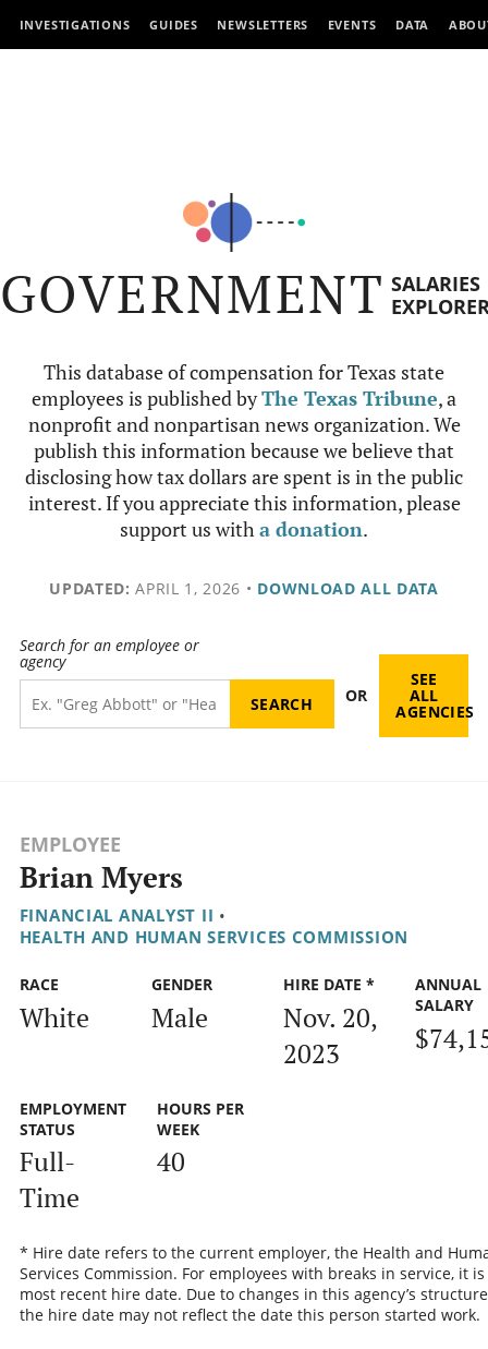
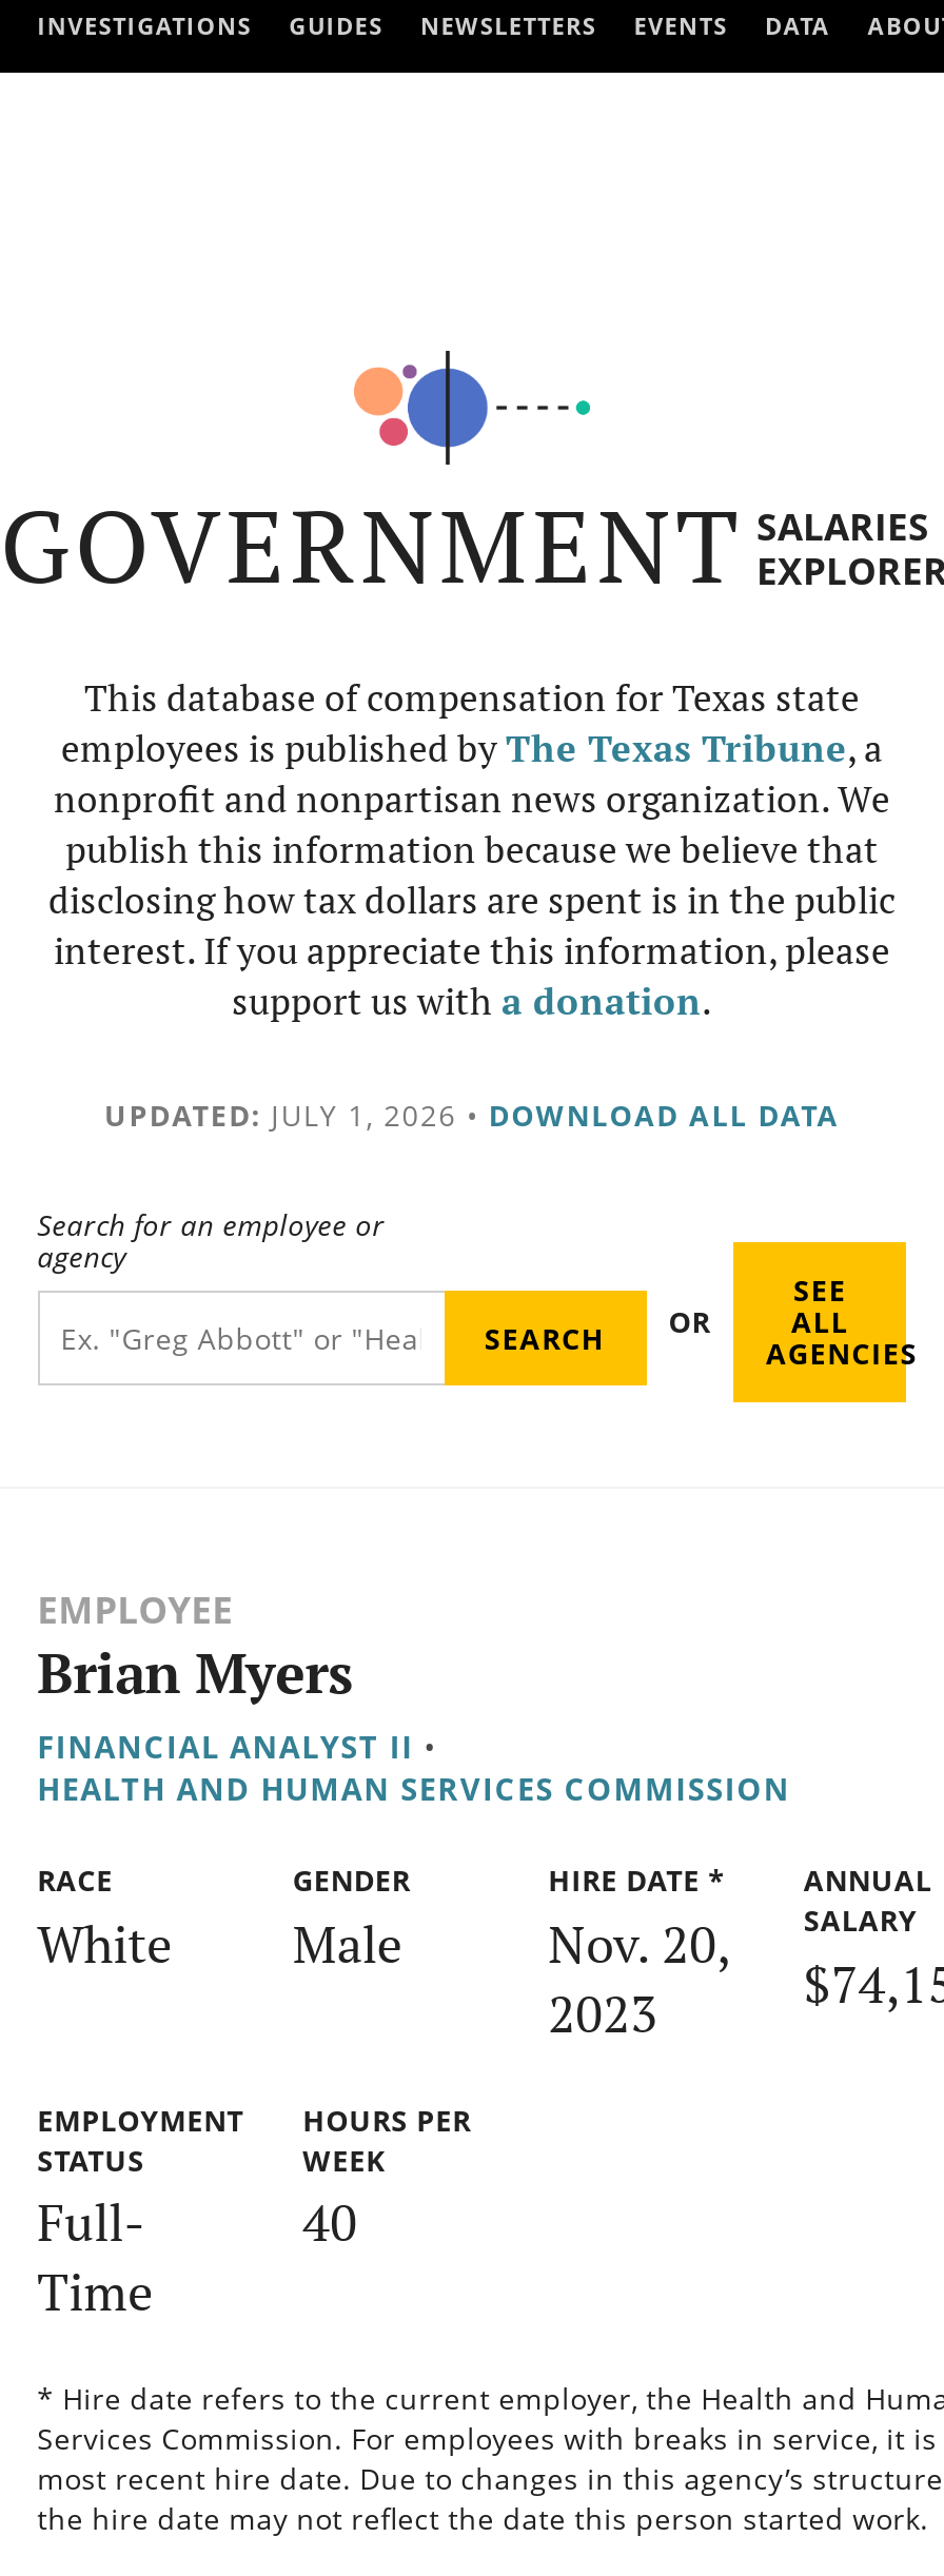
[49,578,439,599] UPDATED: APRIL 1, 2026 • DOWNLOAD ALL DATA -> [104,1095,840,1135] UPDATED: JULY 1, 2026 • DOWNLOAD ALL DATA

